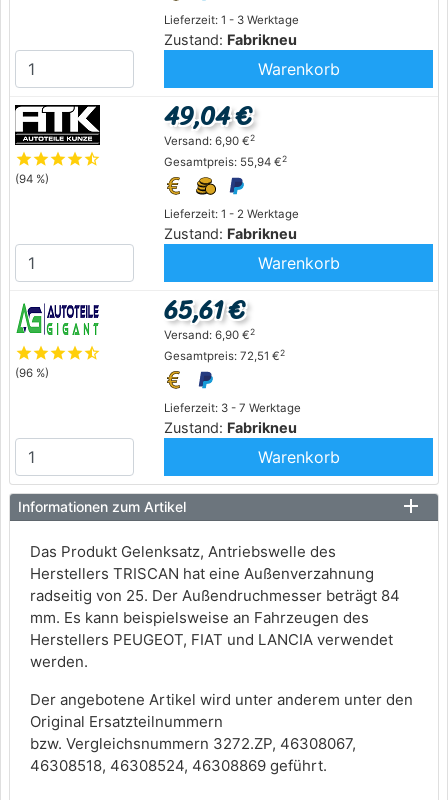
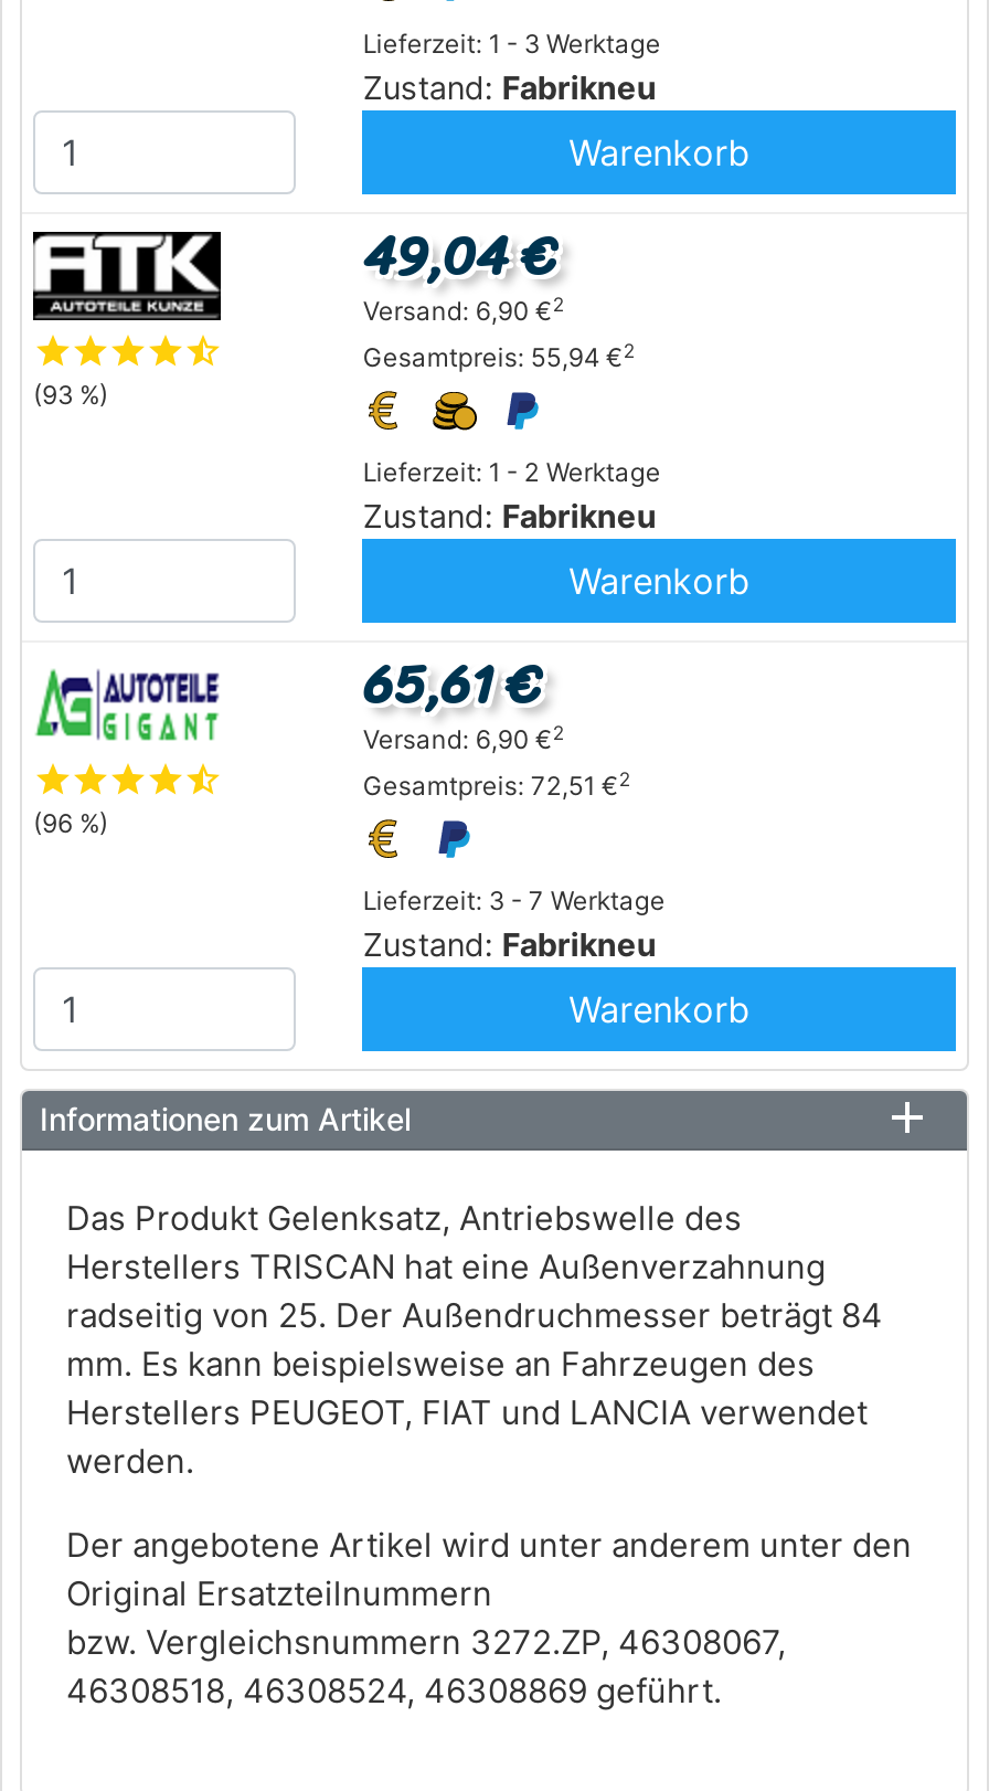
[15,172,49,186] (94 %) -> [33,380,108,411] (93 %)

